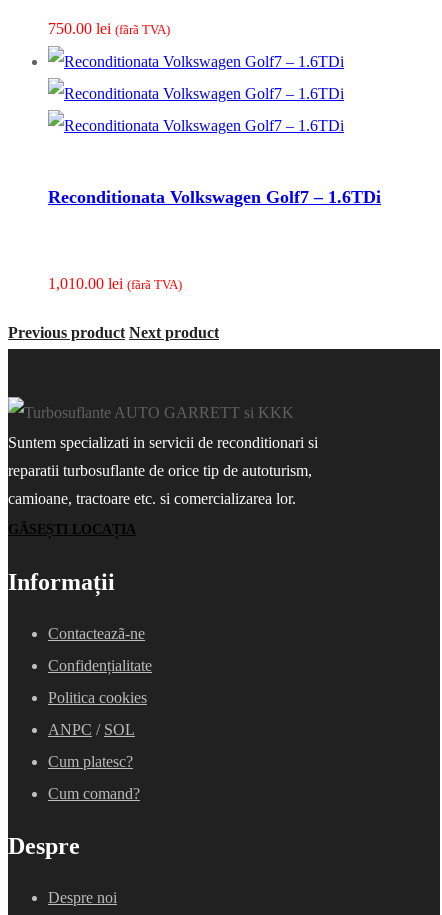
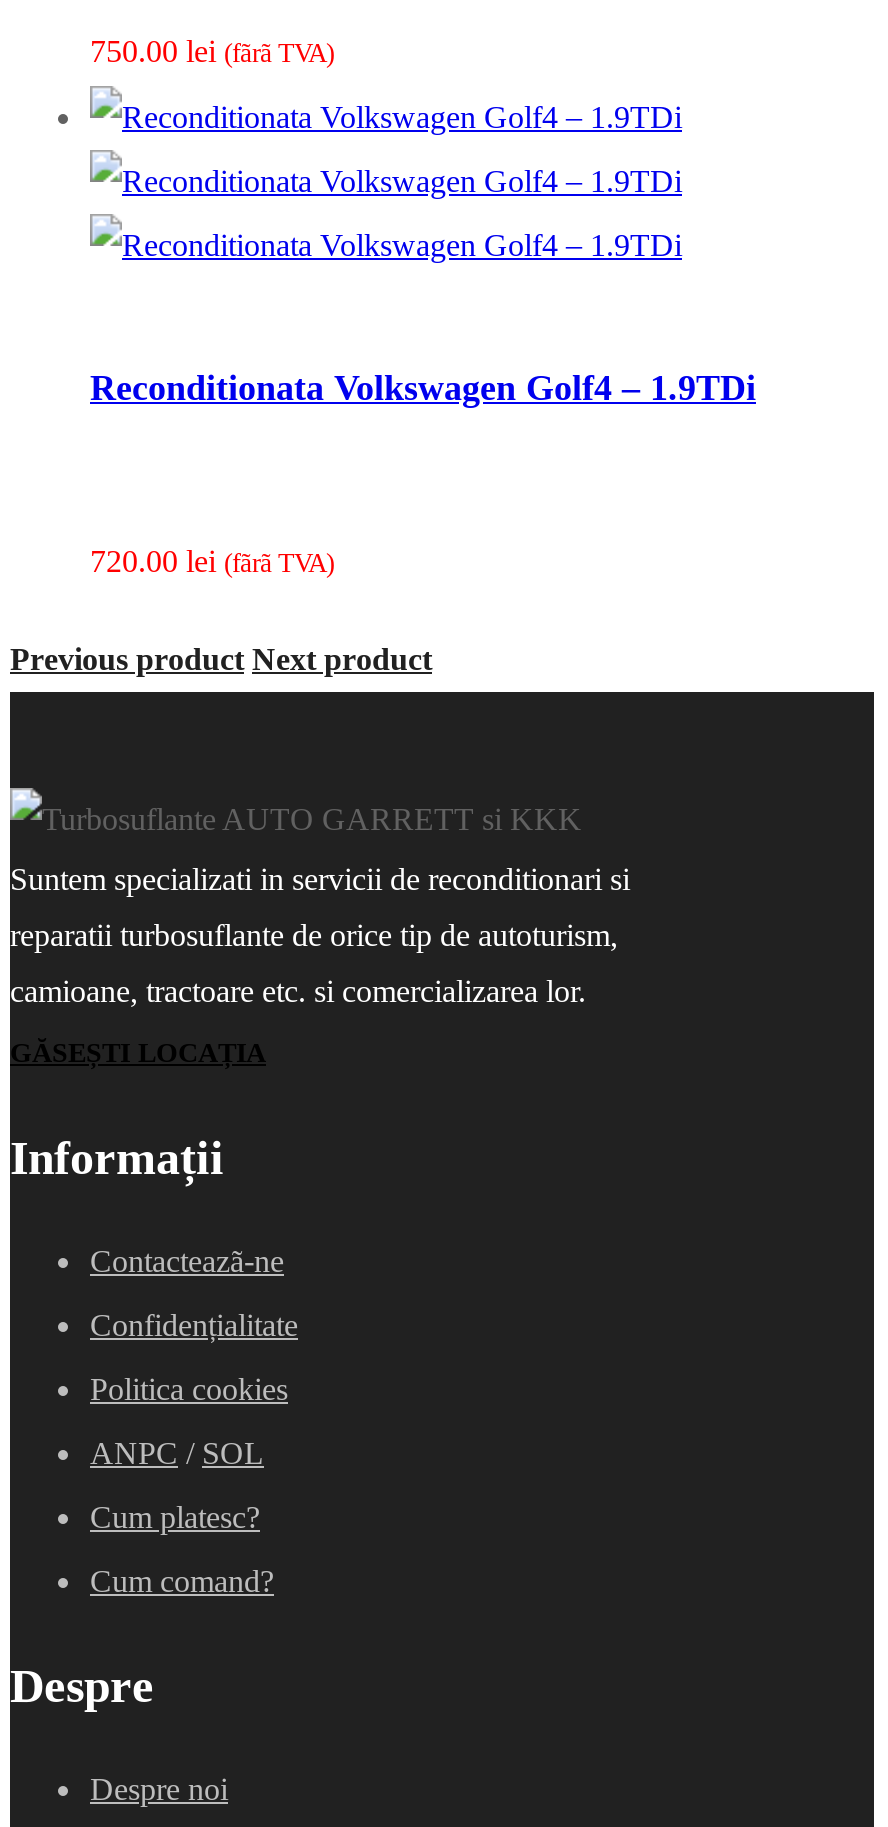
[48,186,381,206] Reconditionata Volkswagen Golf7 – 1.6TDi -> [90,367,756,407] Reconditionata Volkswagen Golf4 – 1.9TDi
[48,275,182,292] 1,010.00 lei (fãrã TVA) -> [90,545,334,579] 720.00 lei (fãrã TVA)

